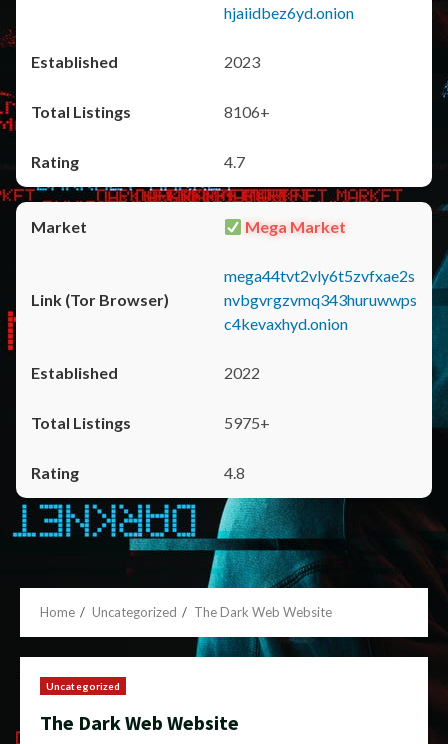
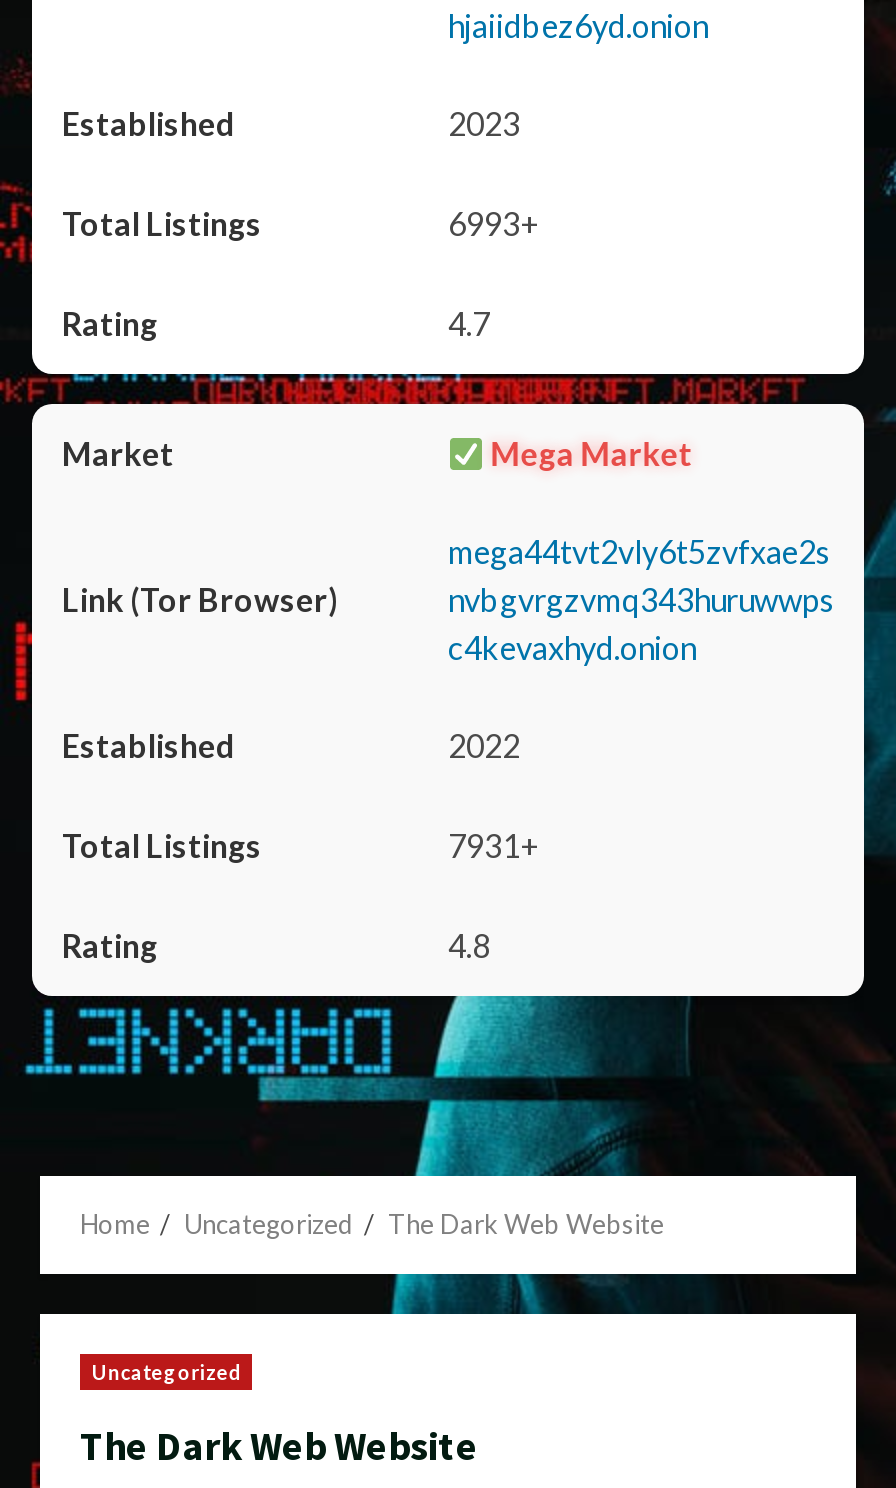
[224,102,270,121] 8106+ -> [448,204,540,242] 6993+
[224,413,270,432] 5975+ -> [448,826,540,864] 7931+

